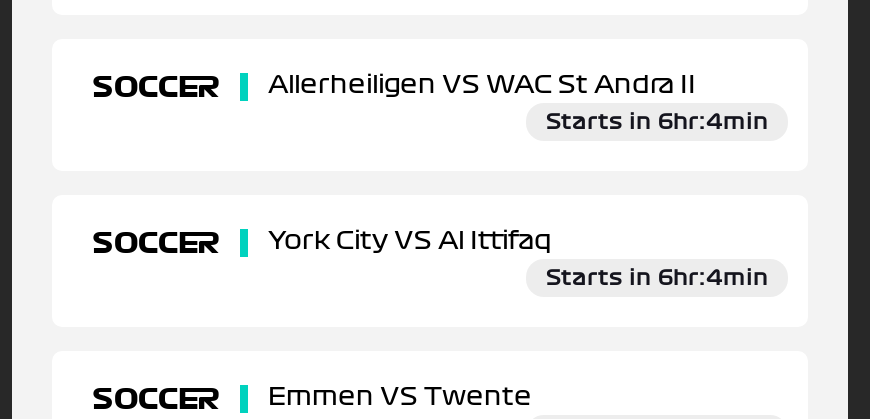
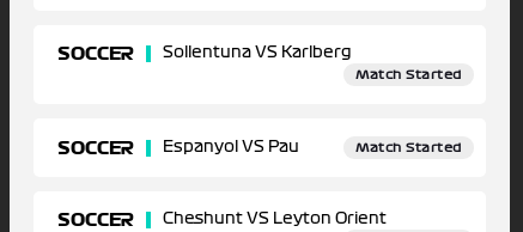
[268,73,696,97] Allerheiligen VS WAC St Andra II -> [163,45,351,60] Sollentuna VS Karlberg
[546,111,768,133] Starts in 6hr:4min -> [356,68,462,81] Match Started
[268,229,768,289] York City VS Al Ittifaq | Starts in 6hr:4min -> [163,140,462,154] Espanyol VS Pau | Match Started
[268,385,532,409] Emmen VS Twente -> [163,212,387,226] Cheshunt VS Leyton Orient

